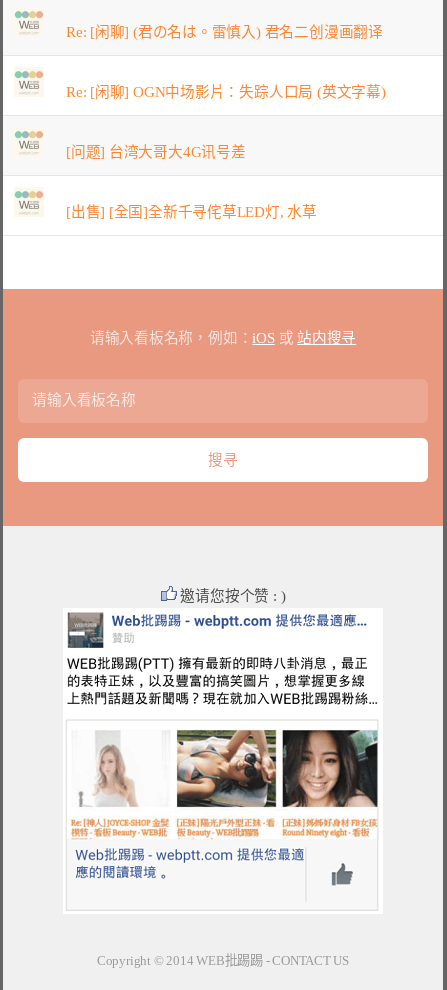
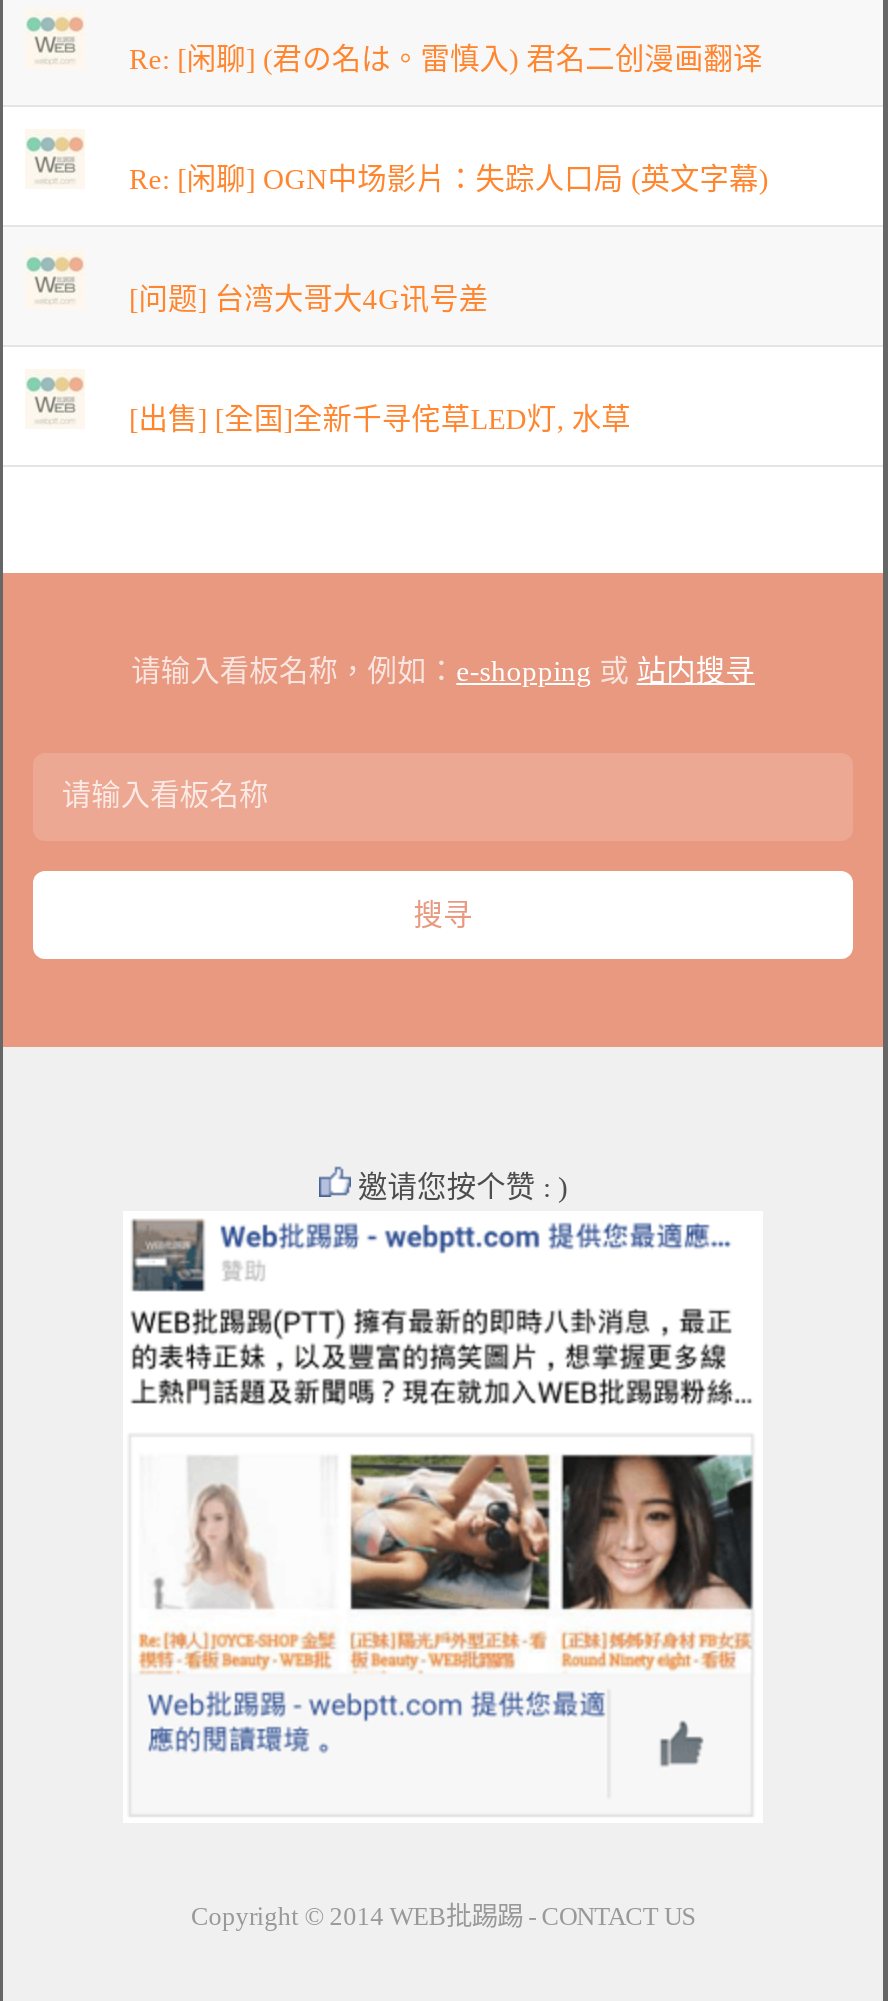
[90,330,356,346] 请输入看板名称，例如：iOS或站内搜寻 -> [131,654,755,686] 请输入看板名称，例如：e-shopping或站内搜寻

